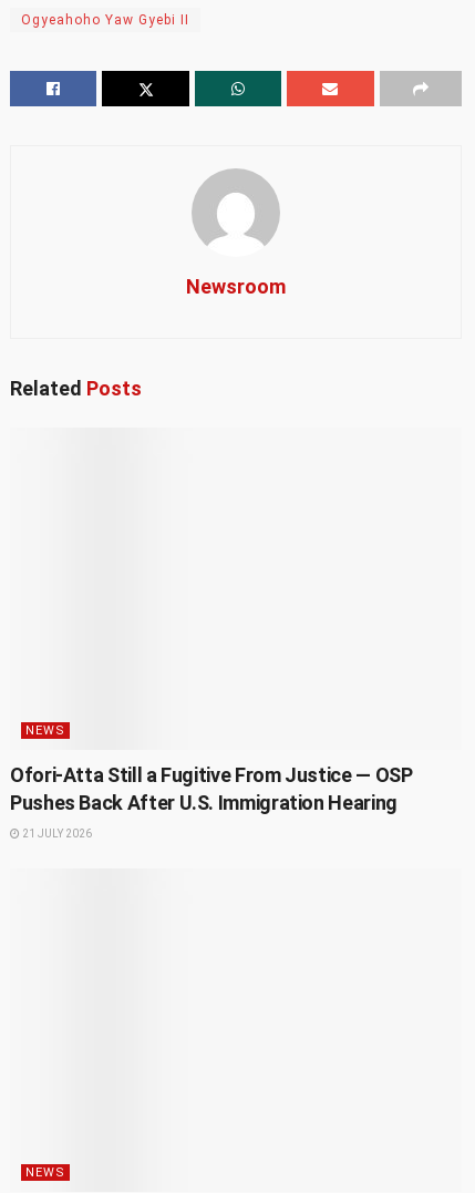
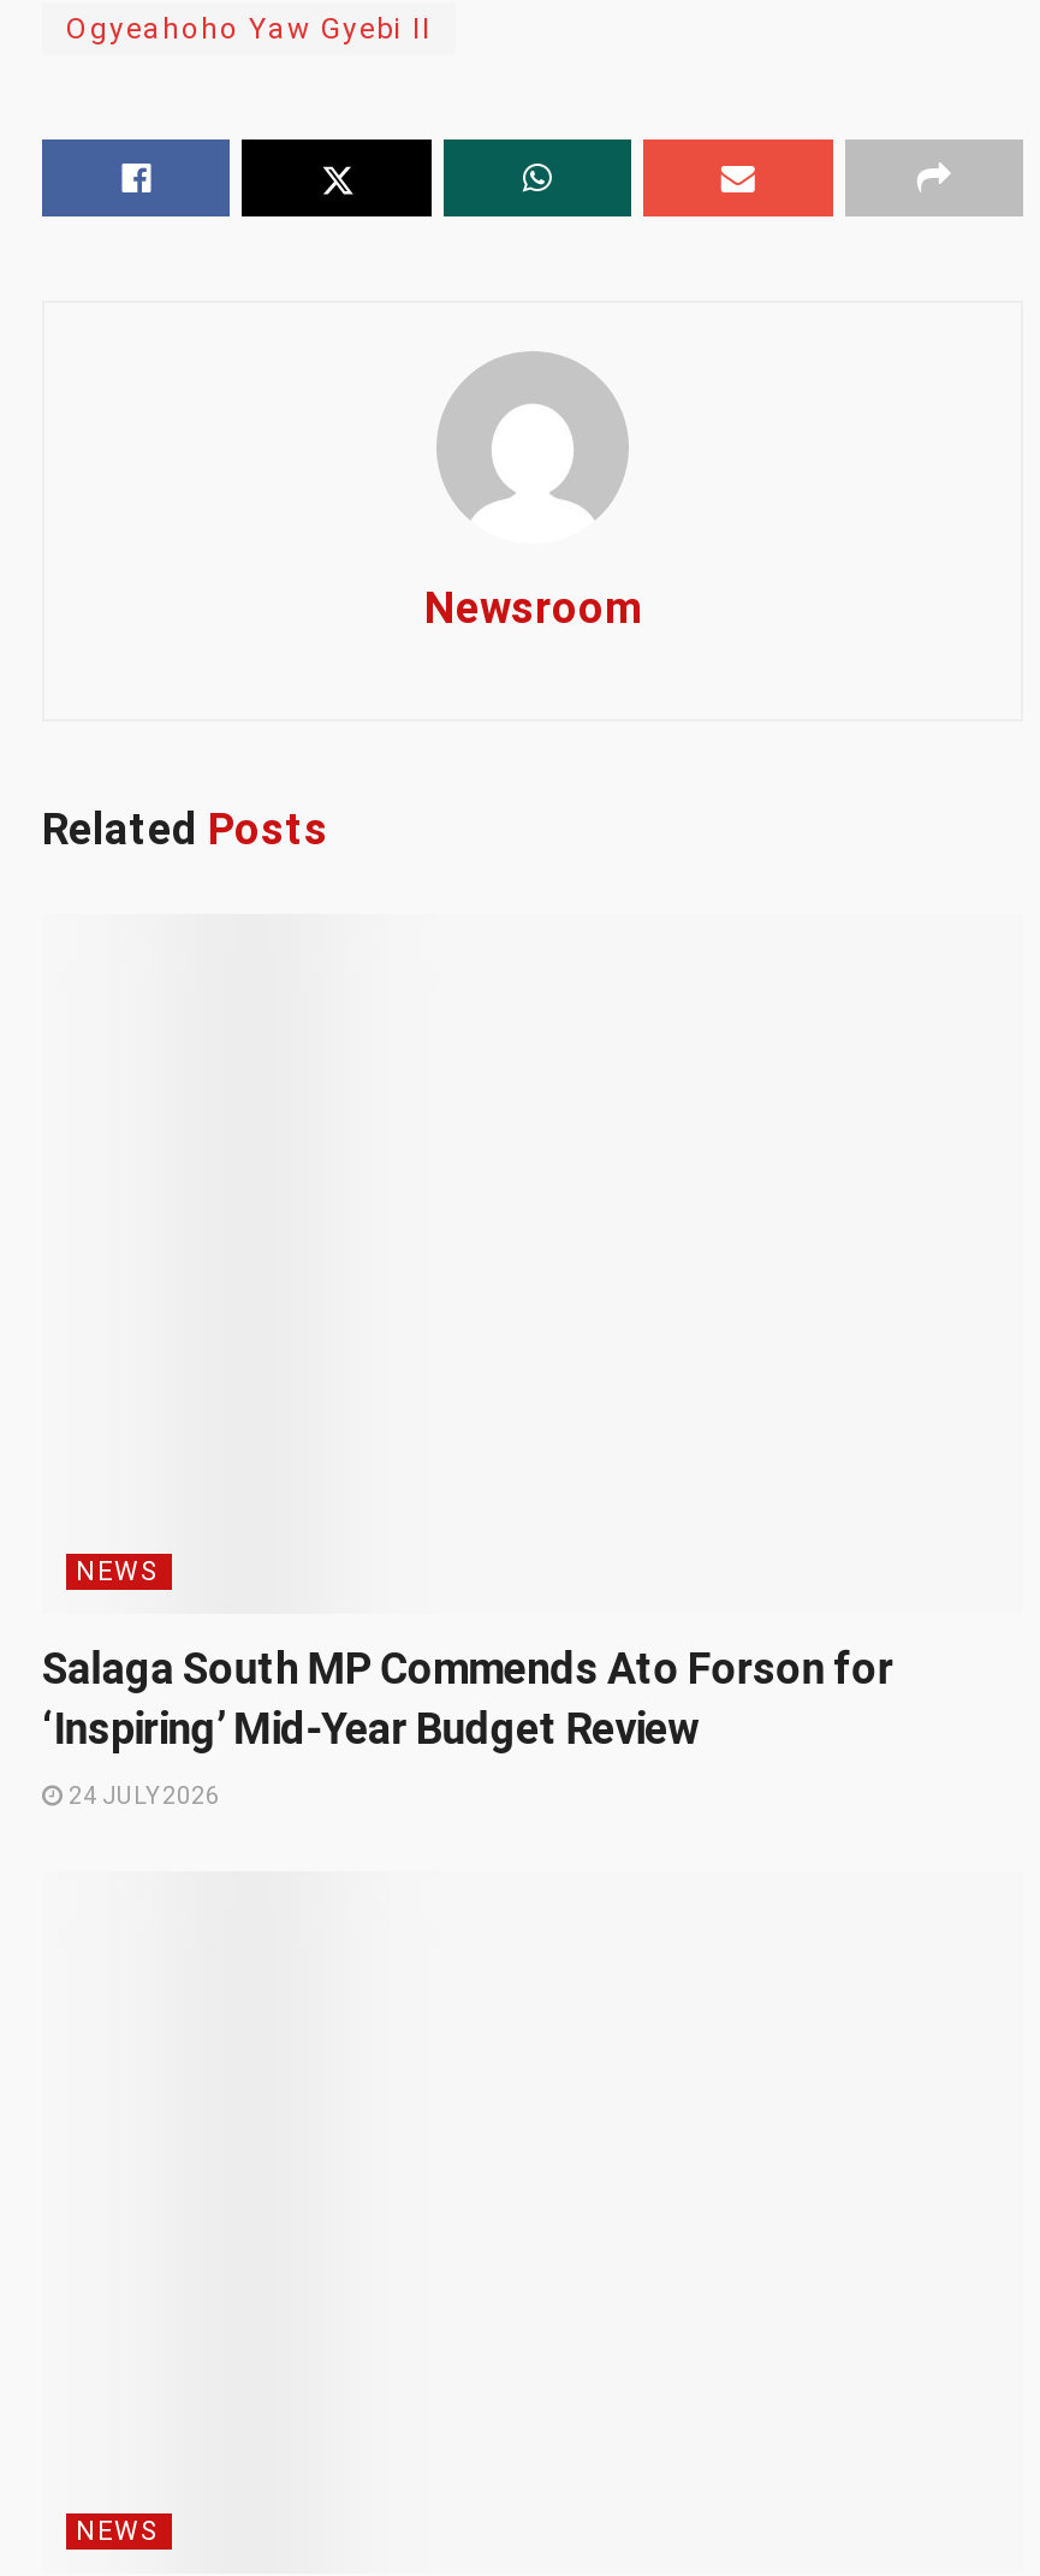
[10,763,412,814] Ofori-Atta Still a Fugitive From Justice — OSP | Pushes Back After U.S. Immigration Hearing -> [42,1643,893,1754] Salaga South MP Commends Ato Forson for | ‘Inspiring’ Mid-Year Budget Review
[20,828,92,840] 21 JULY 2026 -> [64,1783,220,1809] 24 JULY 2026

